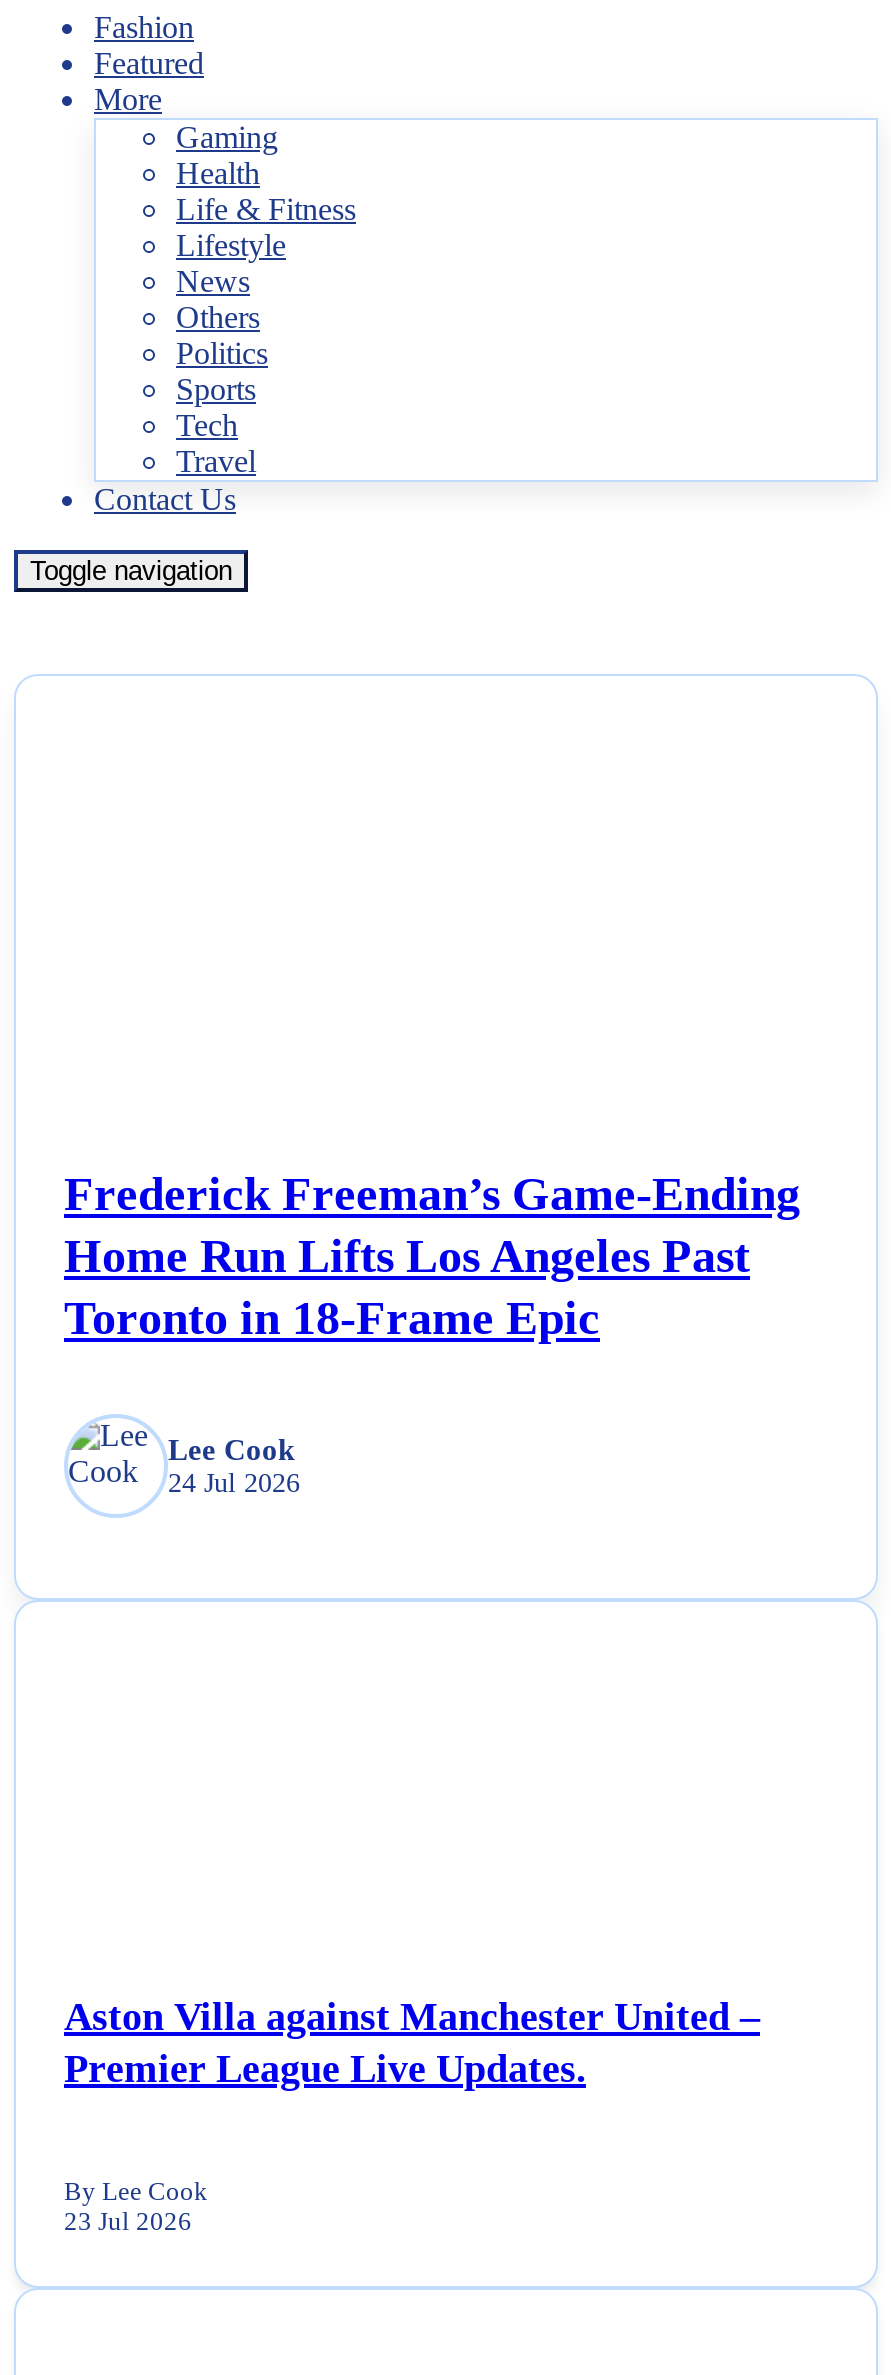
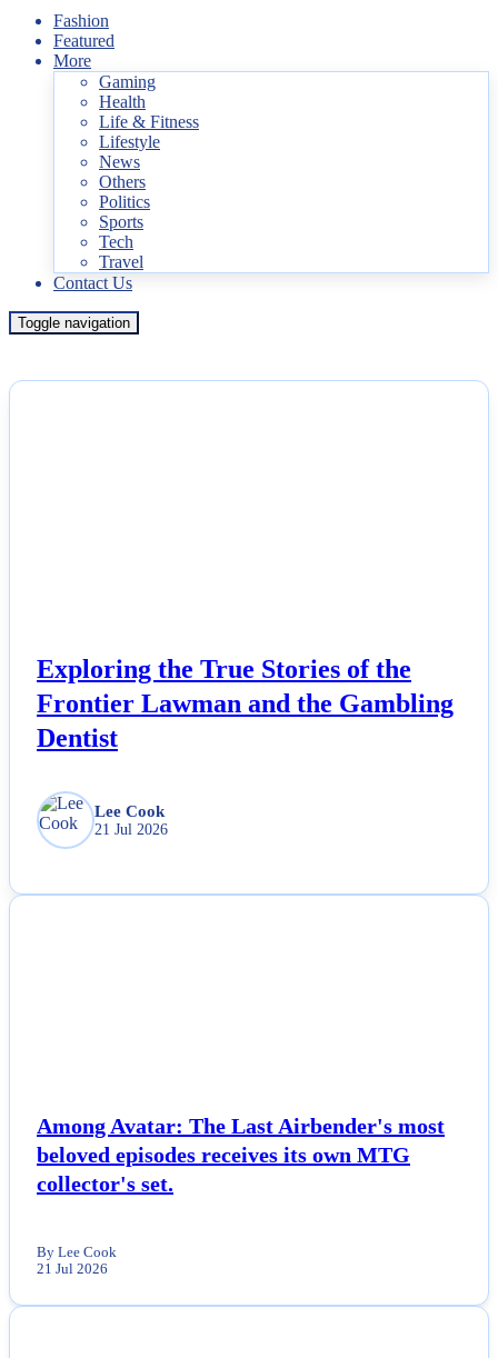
[64,1168,800,1344] Frederick Freeman’s Game-Ending | Home Run Lifts Los Angeles Past | Toronto in 18-Frame Epic -> [37,654,454,752] Exploring the True Stories of the | Frontier Lawman and the Gambling | Dentist
[168,1468,300,1498] 24 Jul 2026 -> [94,821,168,838] 21 Jul 2026
[64,1994,760,2090] Aston Villa against Manchester United – | Premier League Live Updates. -> [37,1113,445,1196] Among Avatar: The Last Airbender's most | beloved episodes receives its own MTG | collector's set.
[64,2209,192,2237] 23 Jul 2026 -> [37,1262,108,1277] 21 Jul 2026

